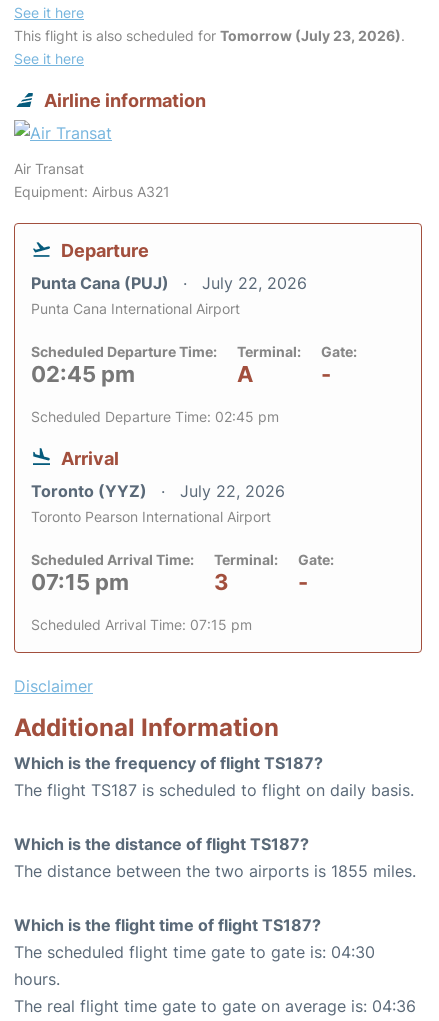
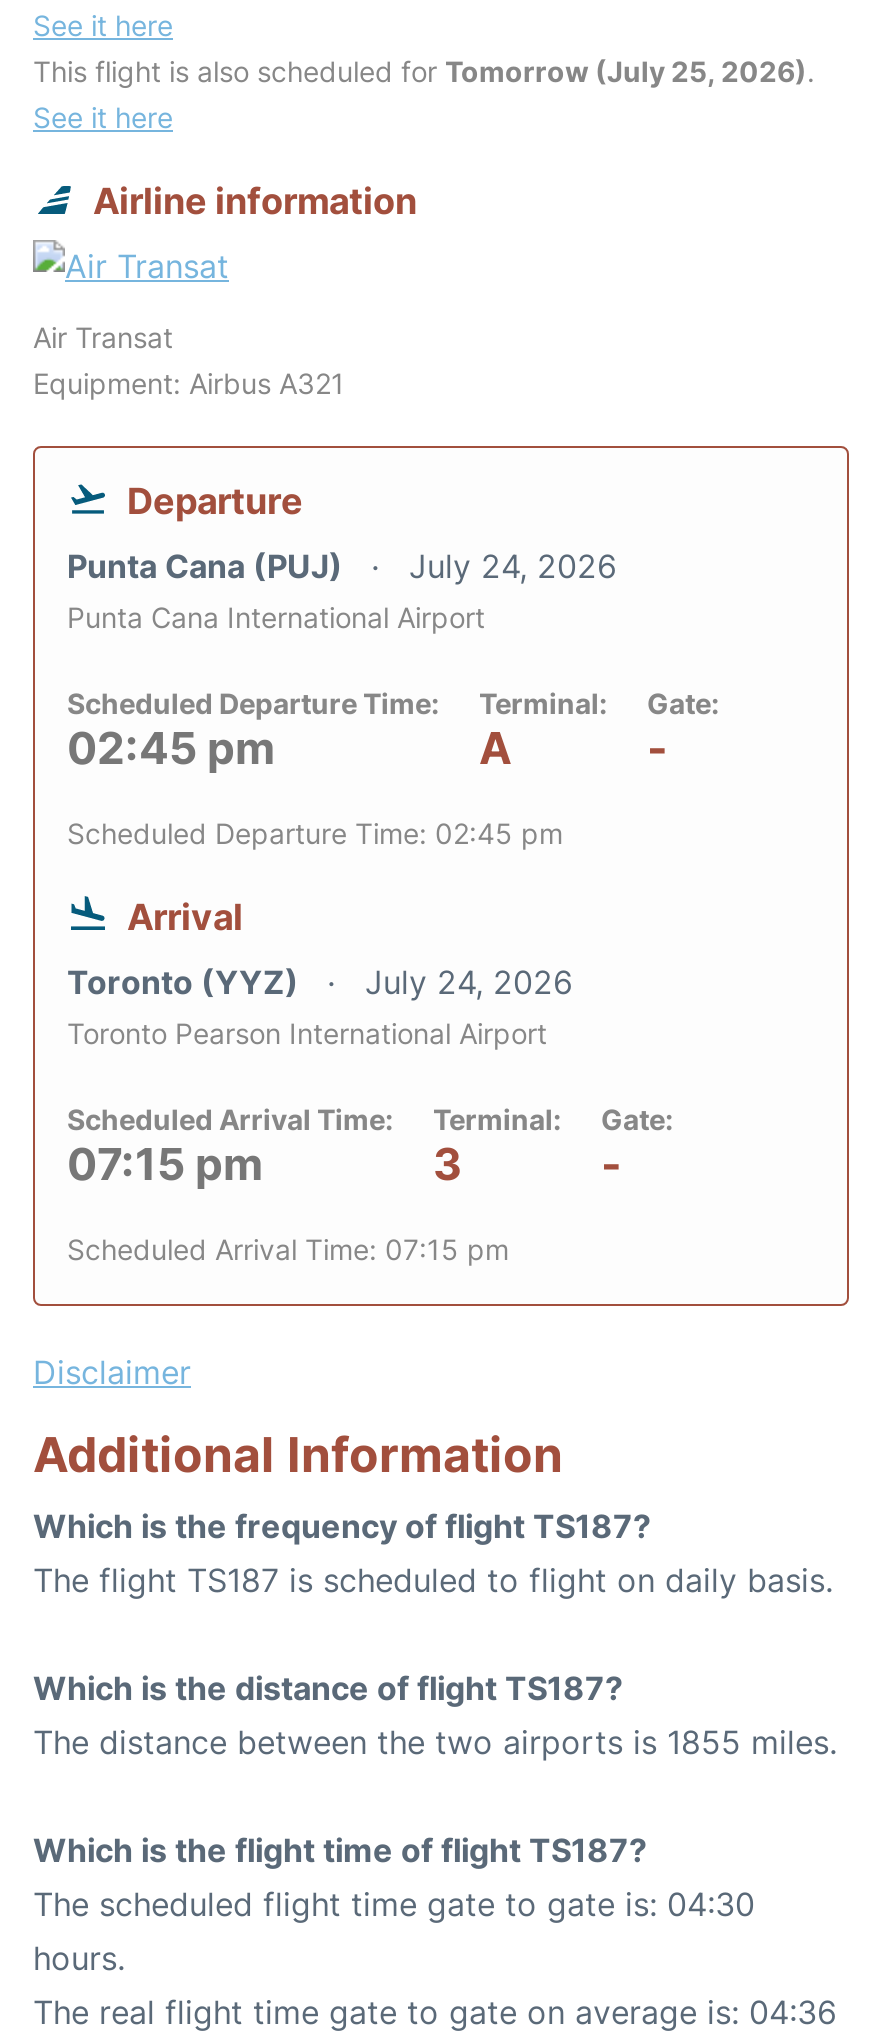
[14,27,405,44] This flight is also scheduled for Tomorrow (July 23, 2026). -> [33,54,815,88] This flight is also scheduled for Tomorrow (July 25, 2026).
[31,273,307,293] Punta Cana (PUJ) July 22, 2026 -> [67,546,617,586] Punta Cana (PUJ) July 24, 2026
[31,481,285,501] Toronto (YYZ) July 22, 2026 -> [67,962,573,1002] Toronto (YYZ) July 24, 2026

